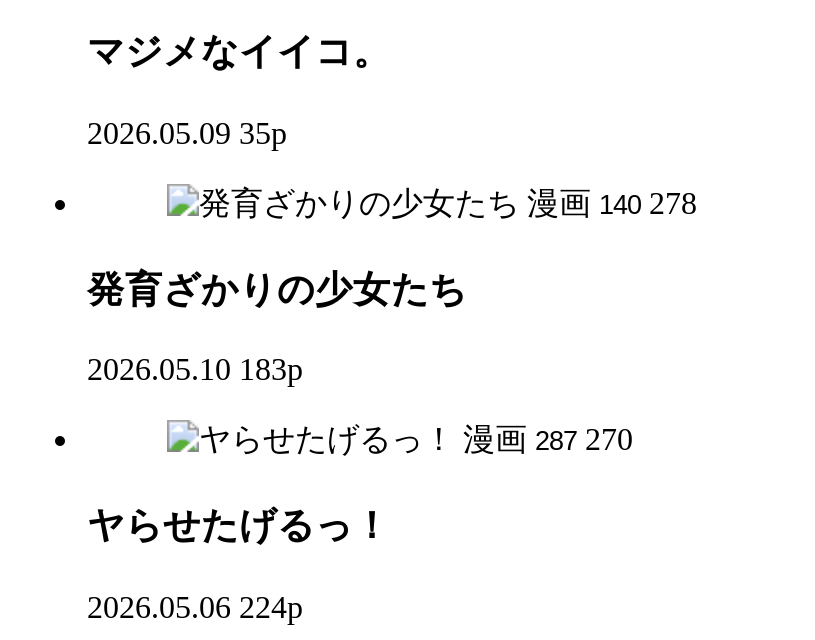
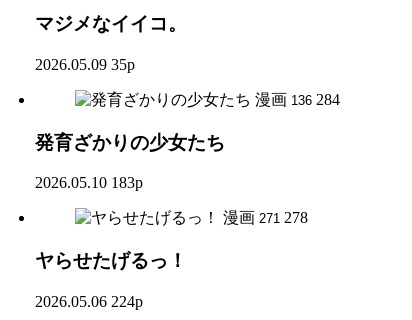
[527,186,697,220] 漫画 140 278 -> [255,91,340,108] 漫画 136 284
[463,422,633,456] 漫画 287 270 -> [223,209,308,226] 漫画 271 278

